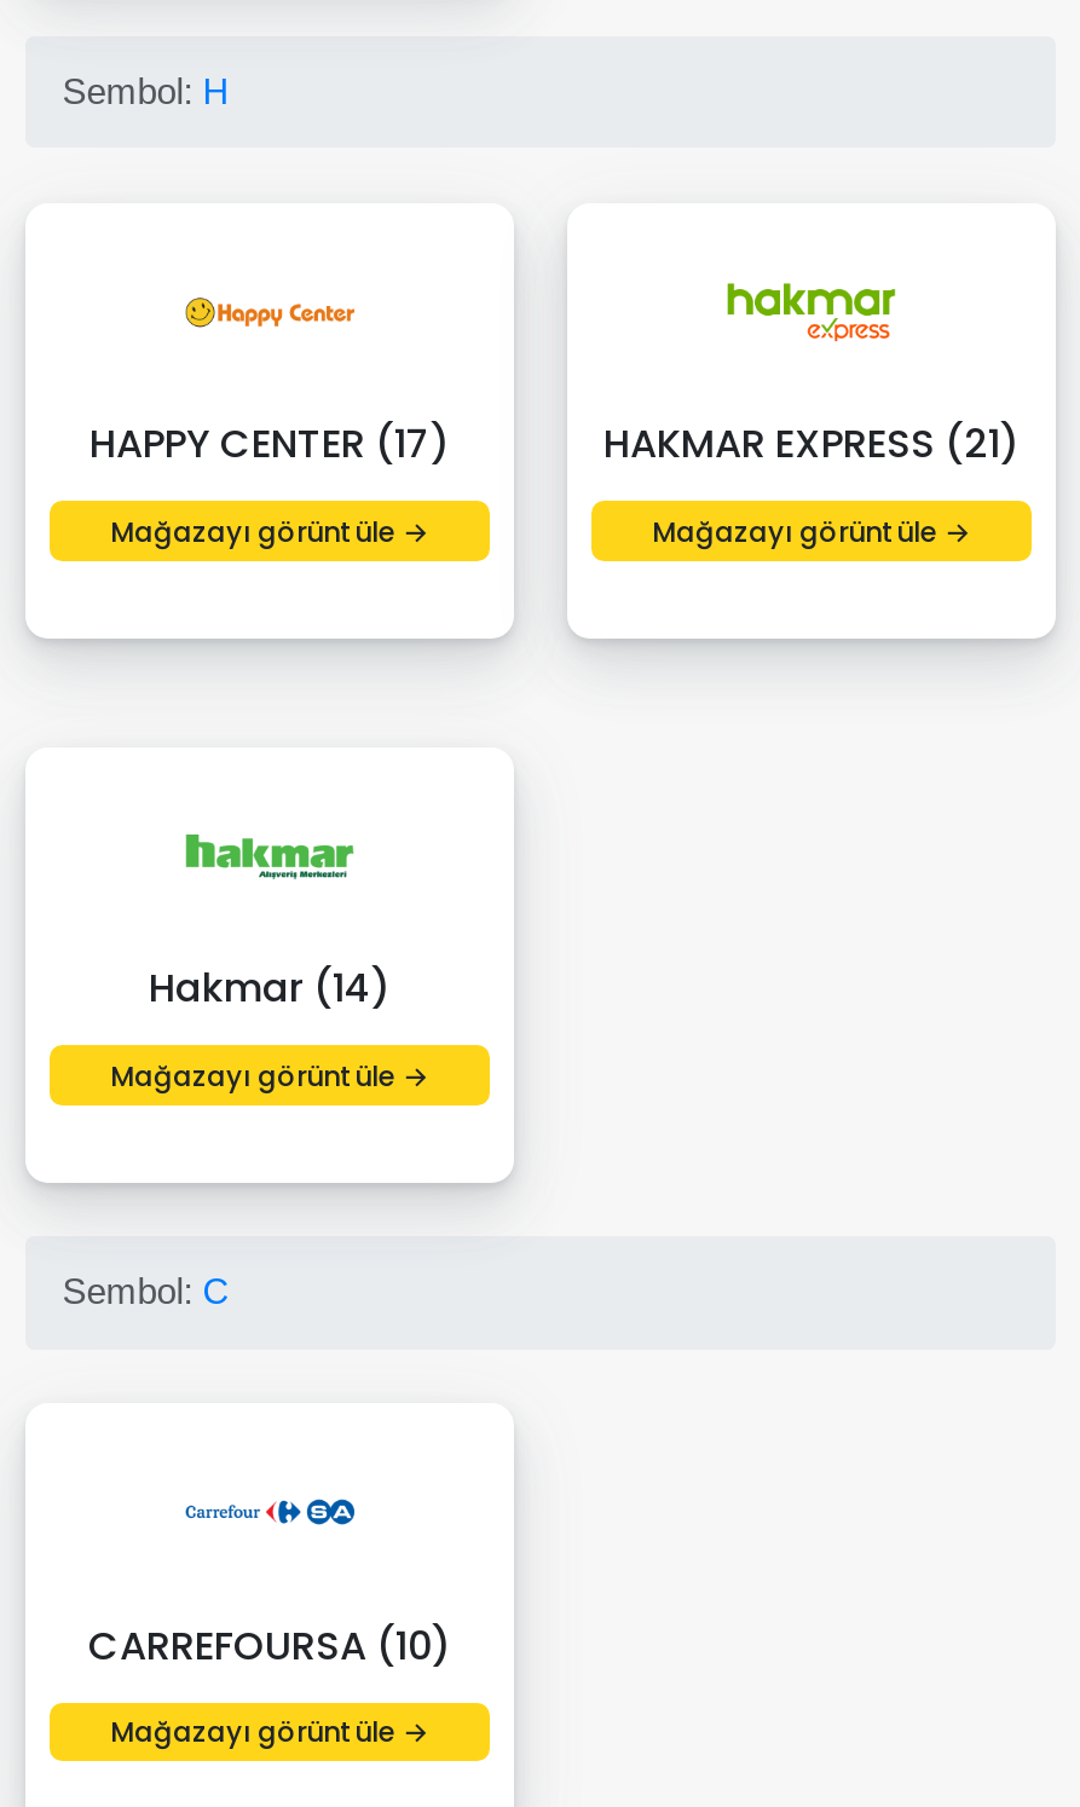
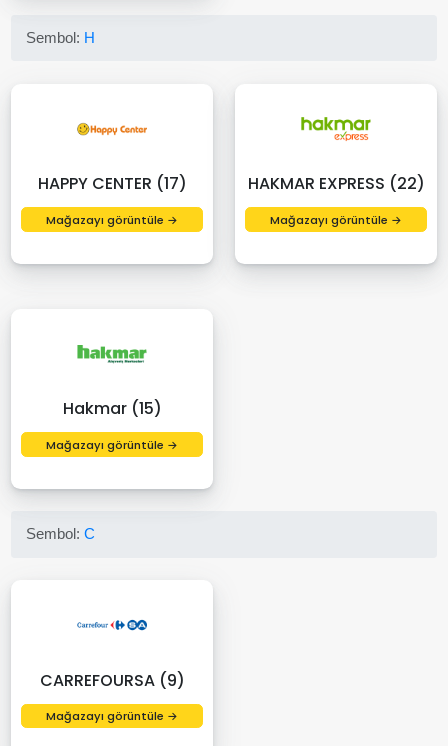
[603,416,1020,472] HAKMAR EXPRESS (21) -> [247,172,424,195] HAKMAR EXPRESS (22)
[149,960,391,1016] Hakmar (14) -> [62,397,161,420] Hakmar (15)
[88,1617,451,1673] CARREFOURSA (10) -> [39,668,184,691] CARREFOURSA (9)

